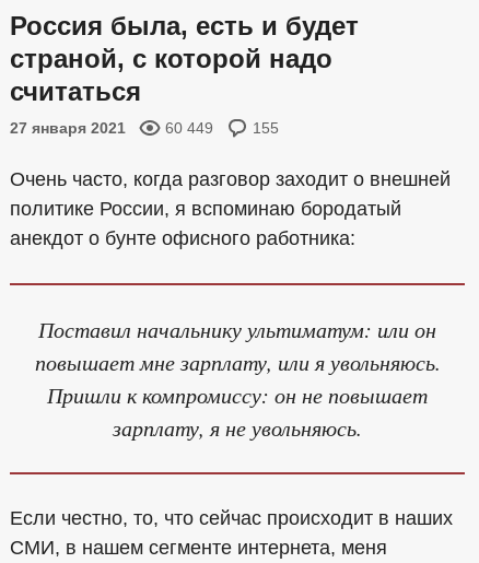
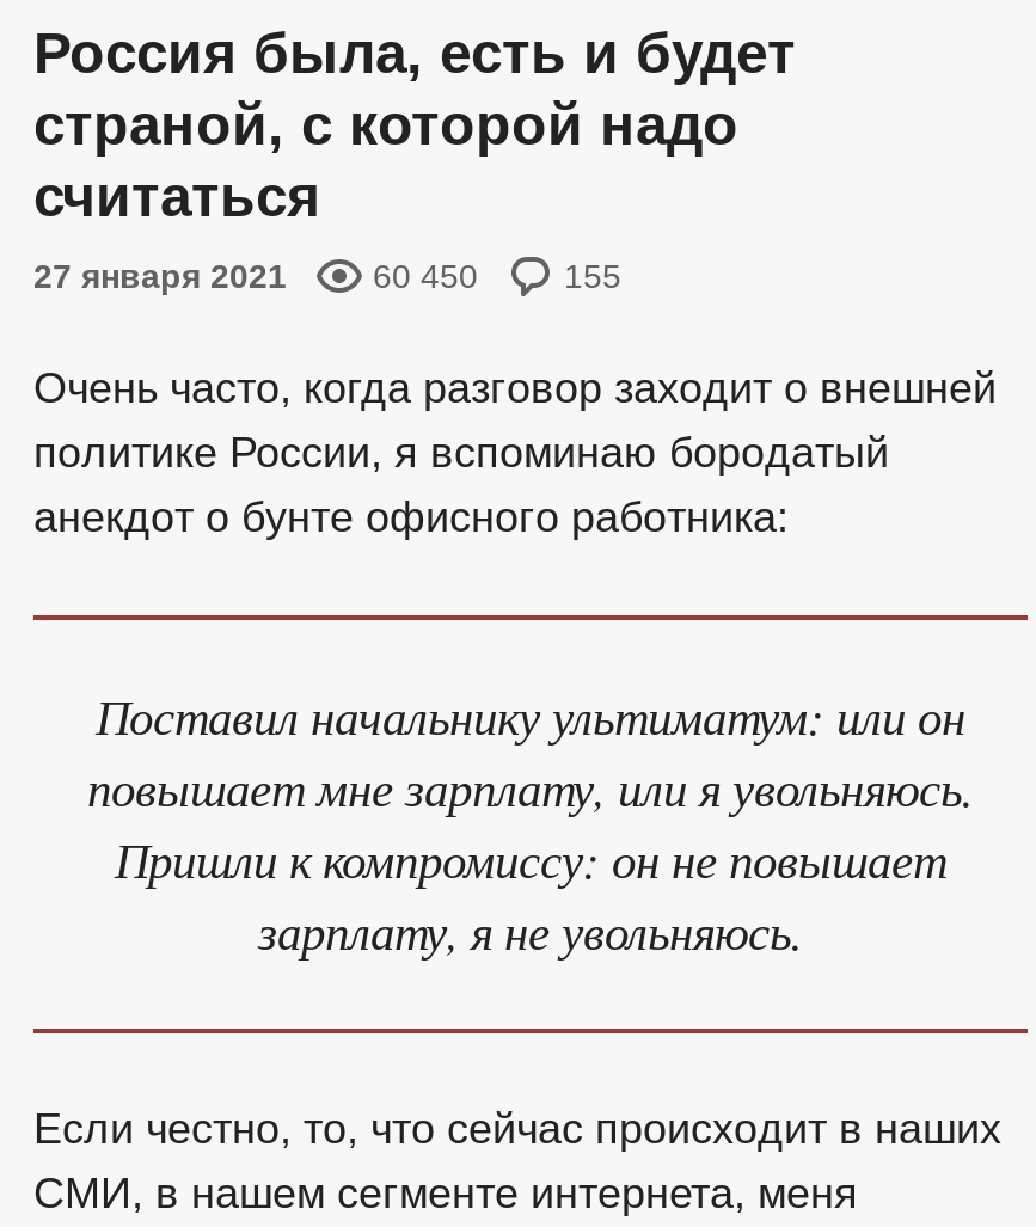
[165,119,213,137] 60 449 -> [373,257,478,295] 60 450

